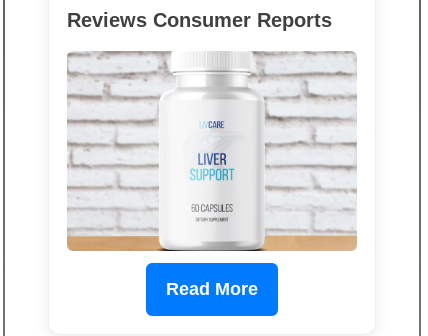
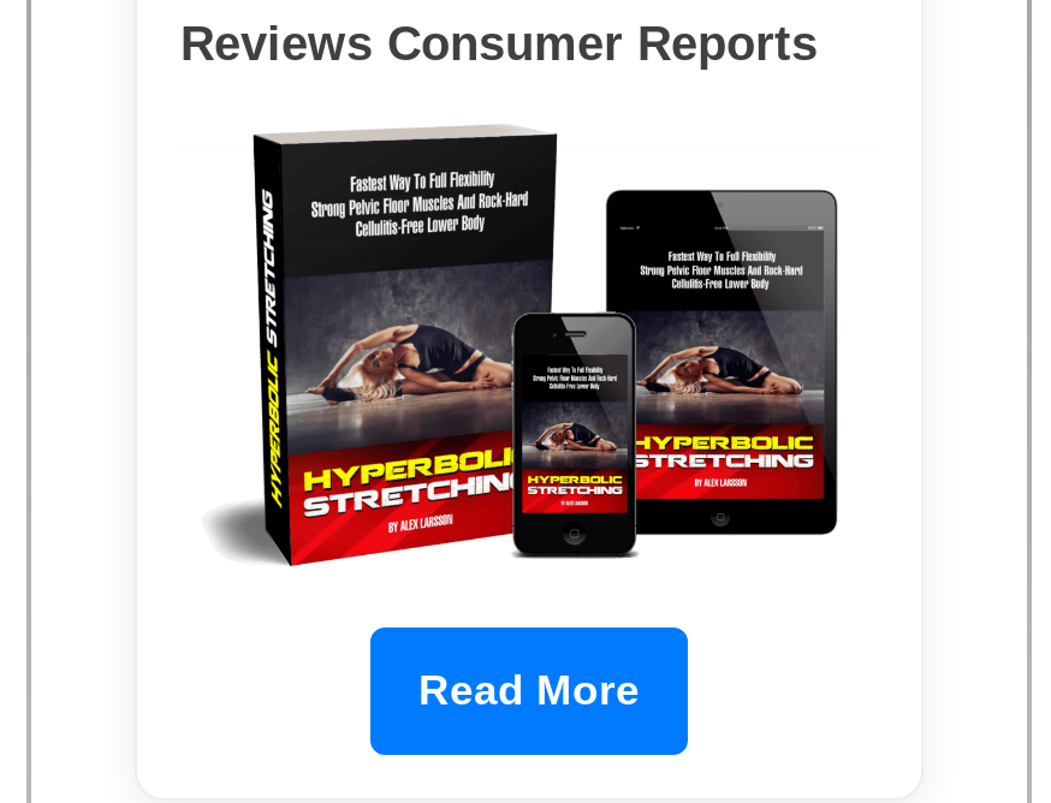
[66,50,358,252] [image] -> [180,118,878,599] [image]

